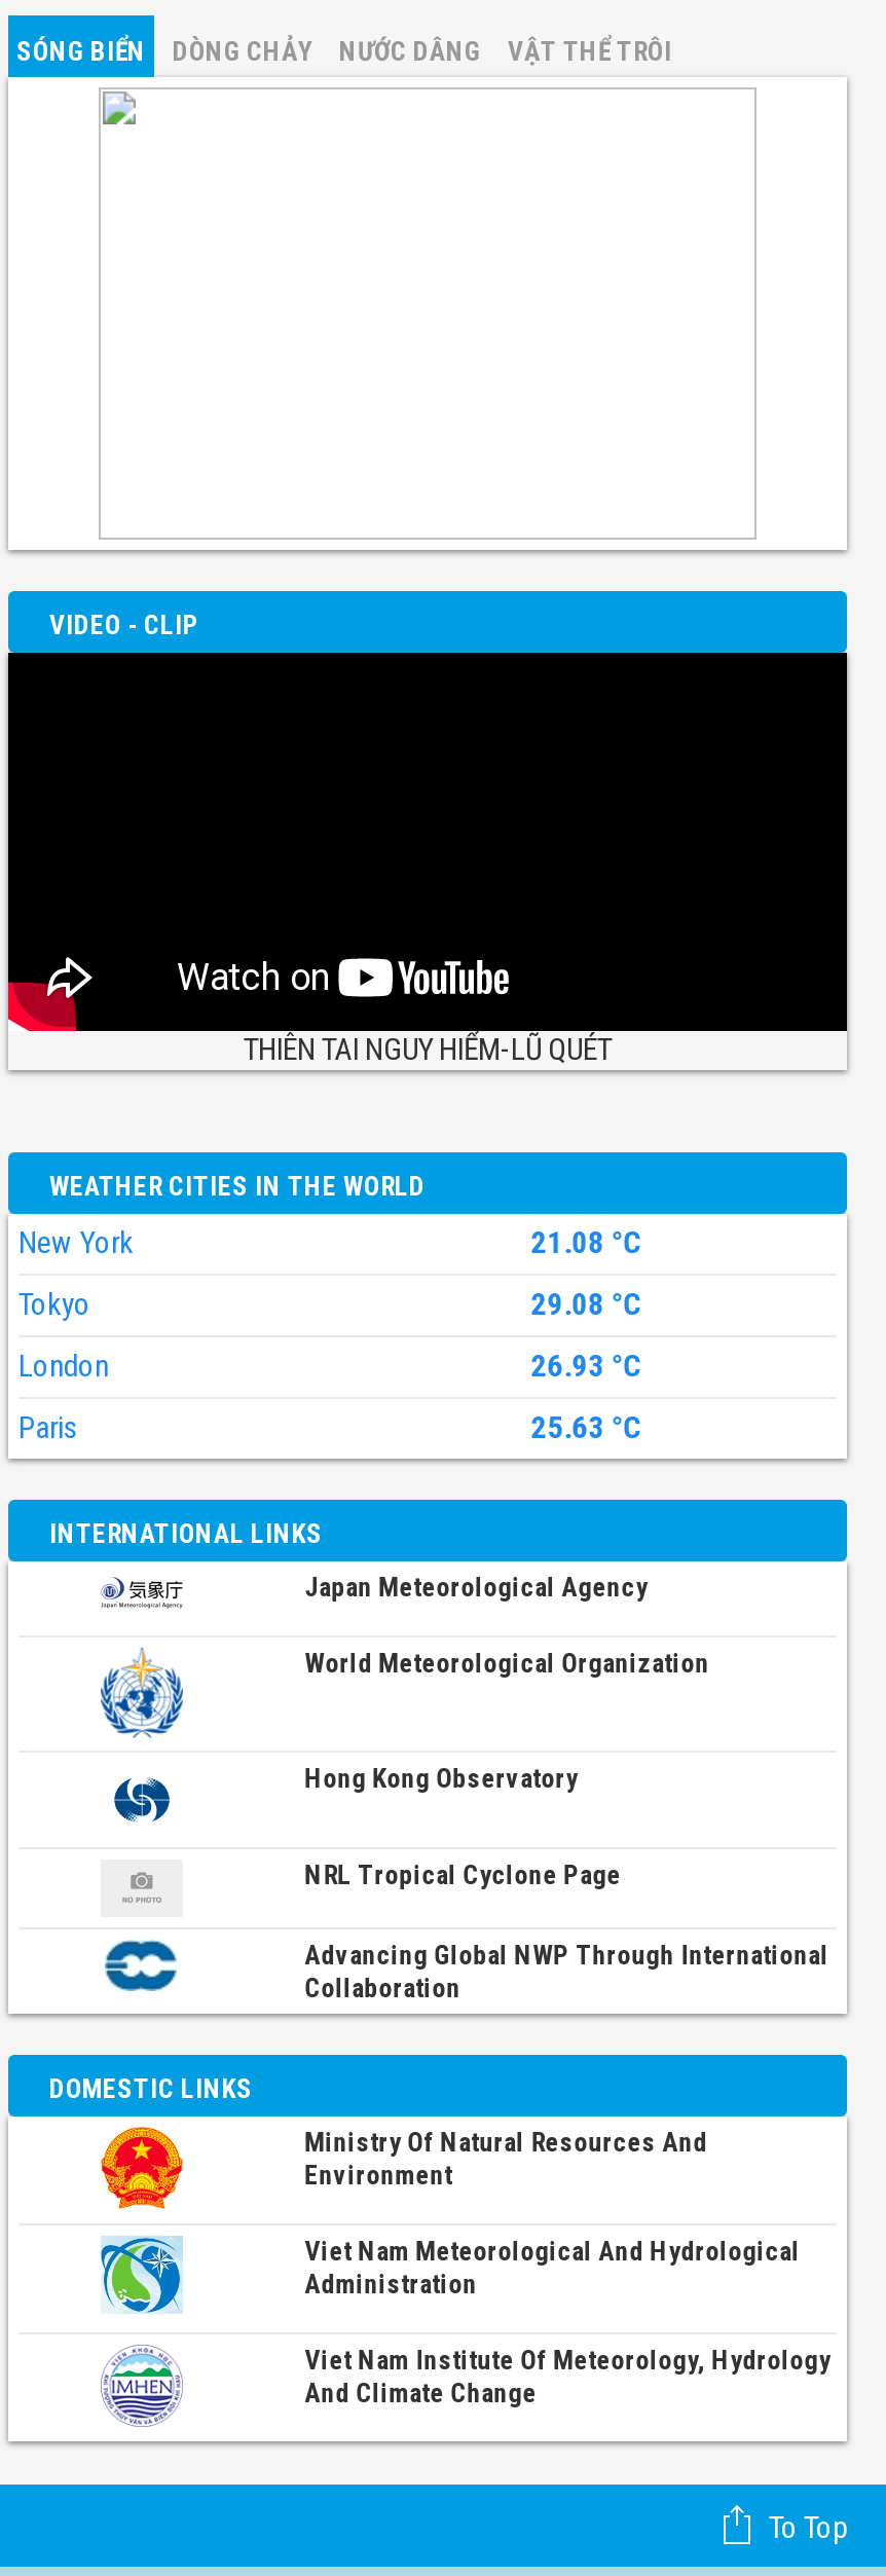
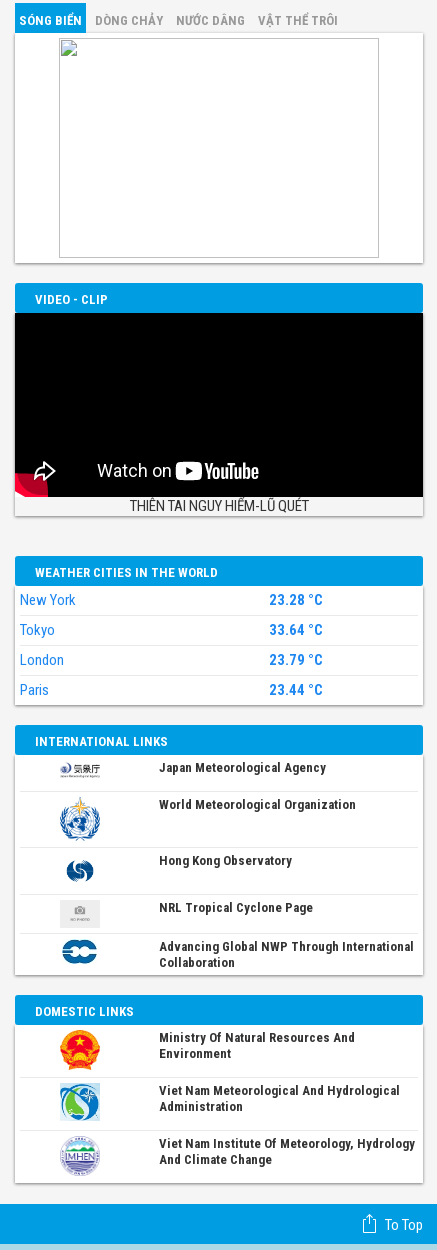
[531,1224,642,1261] 21.08 °C -> [269,591,323,609] 23.28 °C
[531,1285,642,1322] 29.08 °C -> [269,621,323,639] 33.64 °C
[531,1347,642,1384] 26.93 °C -> [269,651,323,669] 23.79 °C
[531,1409,642,1446] 25.63 °C -> [269,681,323,699] 23.44 °C

